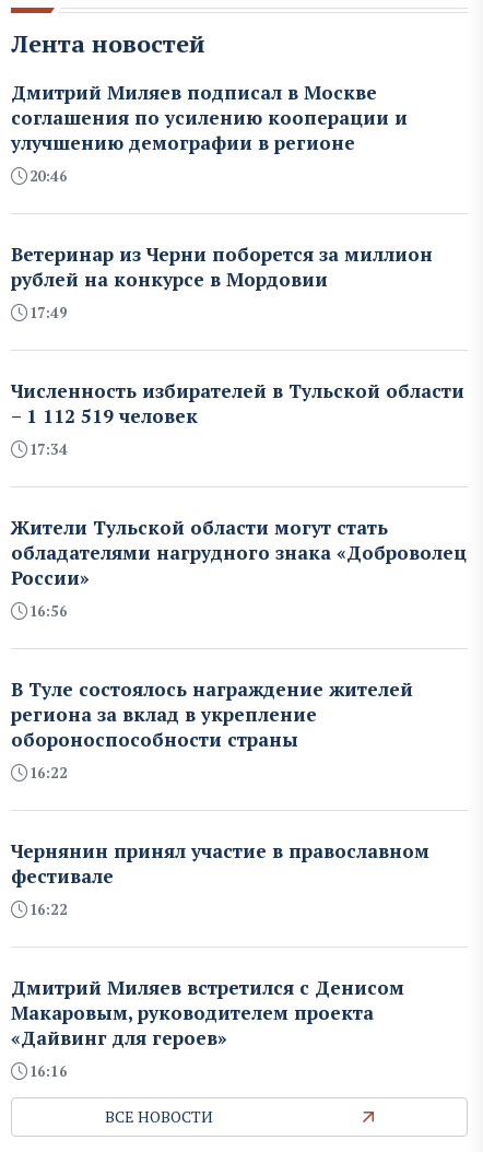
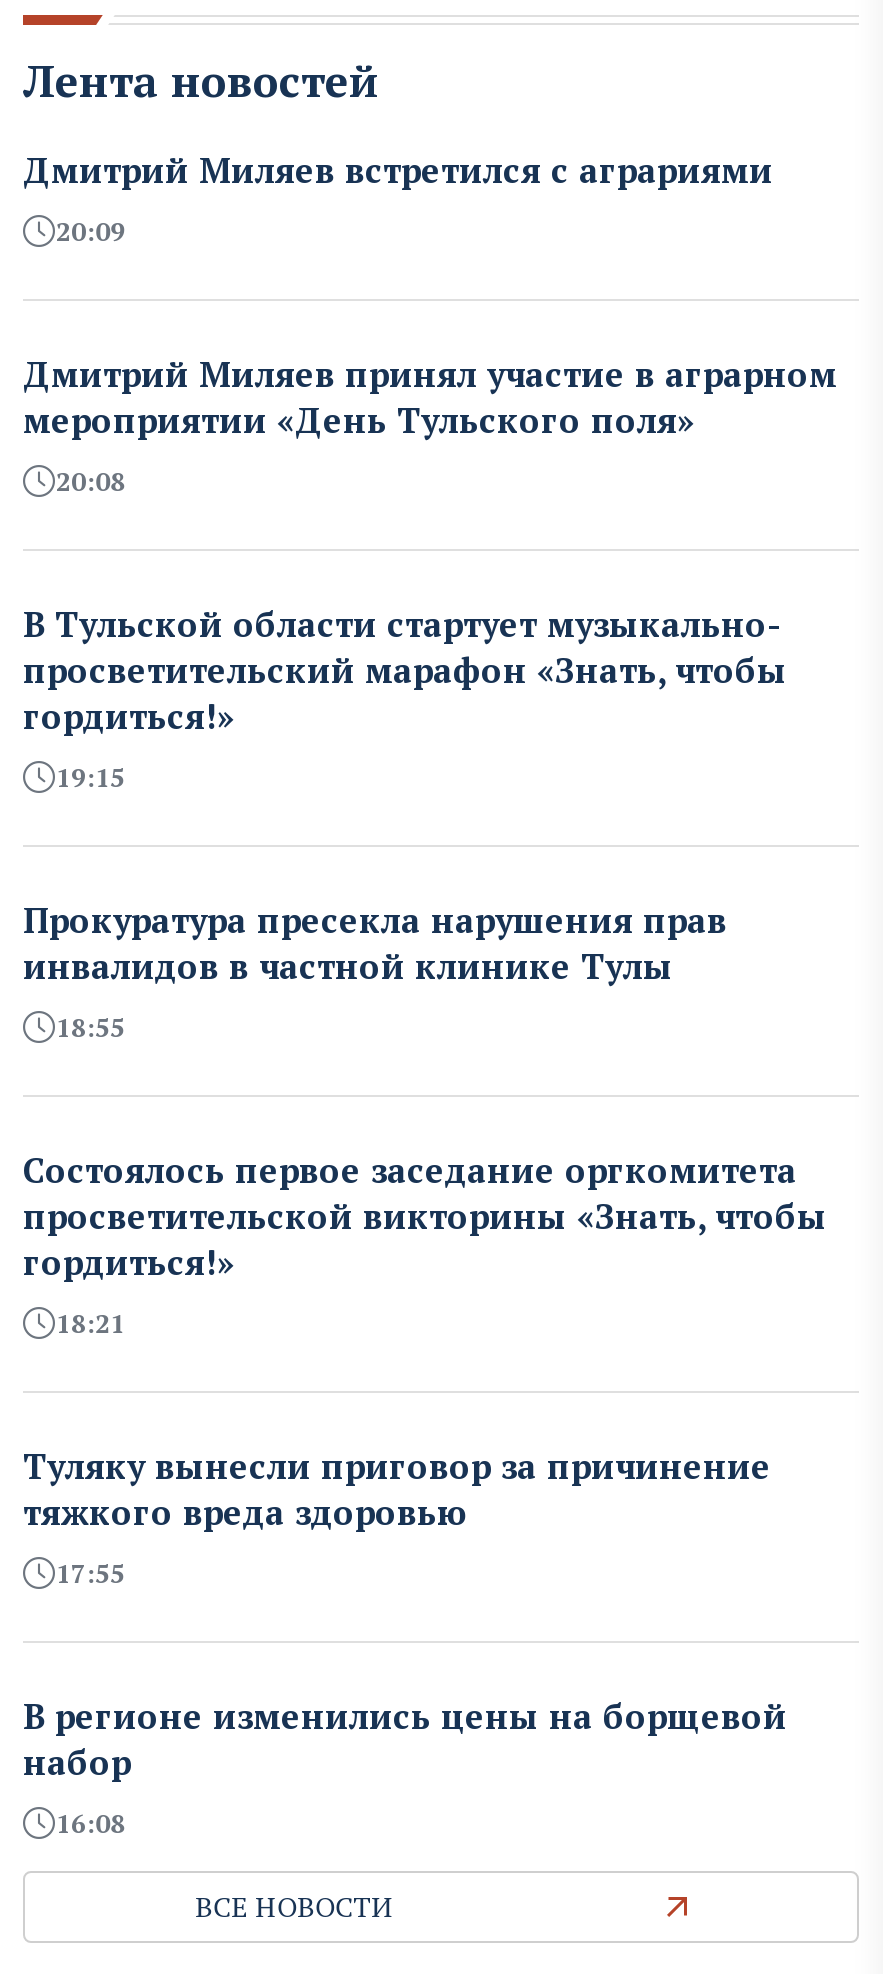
[11,80,408,186] Дмитрий Миляев подписал в Москве | соглашения по усилению кооперации и | улучшению демографии в регионе | 20:46 -> [23,148,773,250] Дмитрий Миляев встретился с аграриями | 20:09
[11,242,433,323] Ветеринар из Черни поборется за миллион | рублей на конкурсе в Мордовии | 17:49 -> [23,352,837,500] Дмитрий Миляев принял участие в аграрном | мероприятии «День Тульского поля» | 20:08
[11,378,464,459] Численность избирателей в Тульской области | – 1 112 519 человек | 17:34 -> [23,602,787,796] В Тульской области стартует музыкально- | просветительский марафон «Знать, чтобы | гордиться!» | 19:15
[11,515,467,621] Жители Тульской области могут стать | обладателями нагрудного знака «Доброволец | России» | 16:56 -> [23,898,727,1046] Прокуратура пресекла нарушения прав | инвалидов в частной клинике Тулы | 18:55
[11,677,413,783] В Туле состоялось награждение жителей | региона за вклад в укрепление | обороноспособности страны | 16:22 -> [23,1148,827,1342] Состоялось первое заседание оргкомитета | просветительской викторины «Знать, чтобы | гордиться!» | 18:21
[11,839,429,920] Чернянин принял участие в православном | фестивале | 16:22 -> [23,1444,771,1592] Туляку вынесли приговор за причинение | тяжкого вреда здоровью | 17:55
[11,975,404,1081] Дмитрий Миляев встретился с Денисом | Макаровым, руководителем проекта | «Дайвинг для героев» | 16:16 -> [23,1694,787,1842] В регионе изменились цены на борщевой | набор | 16:08

